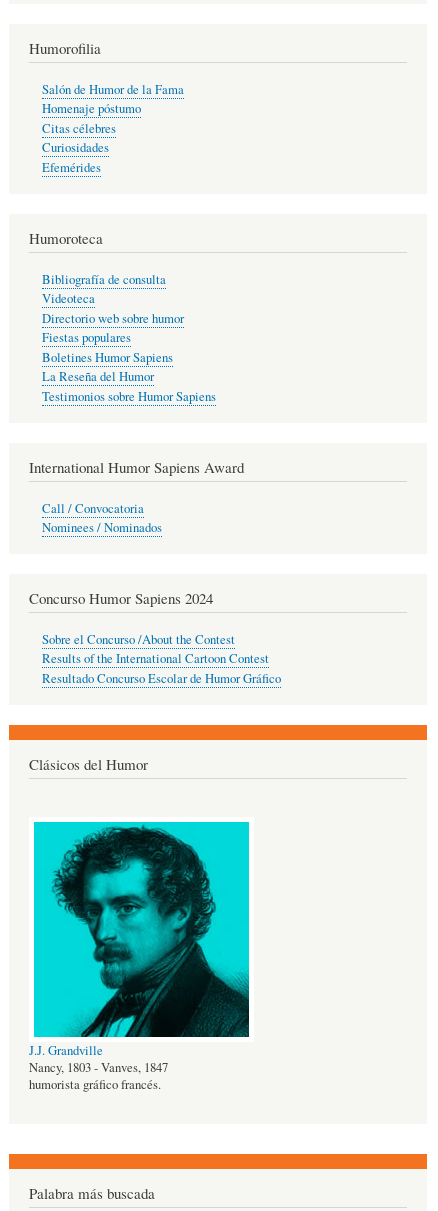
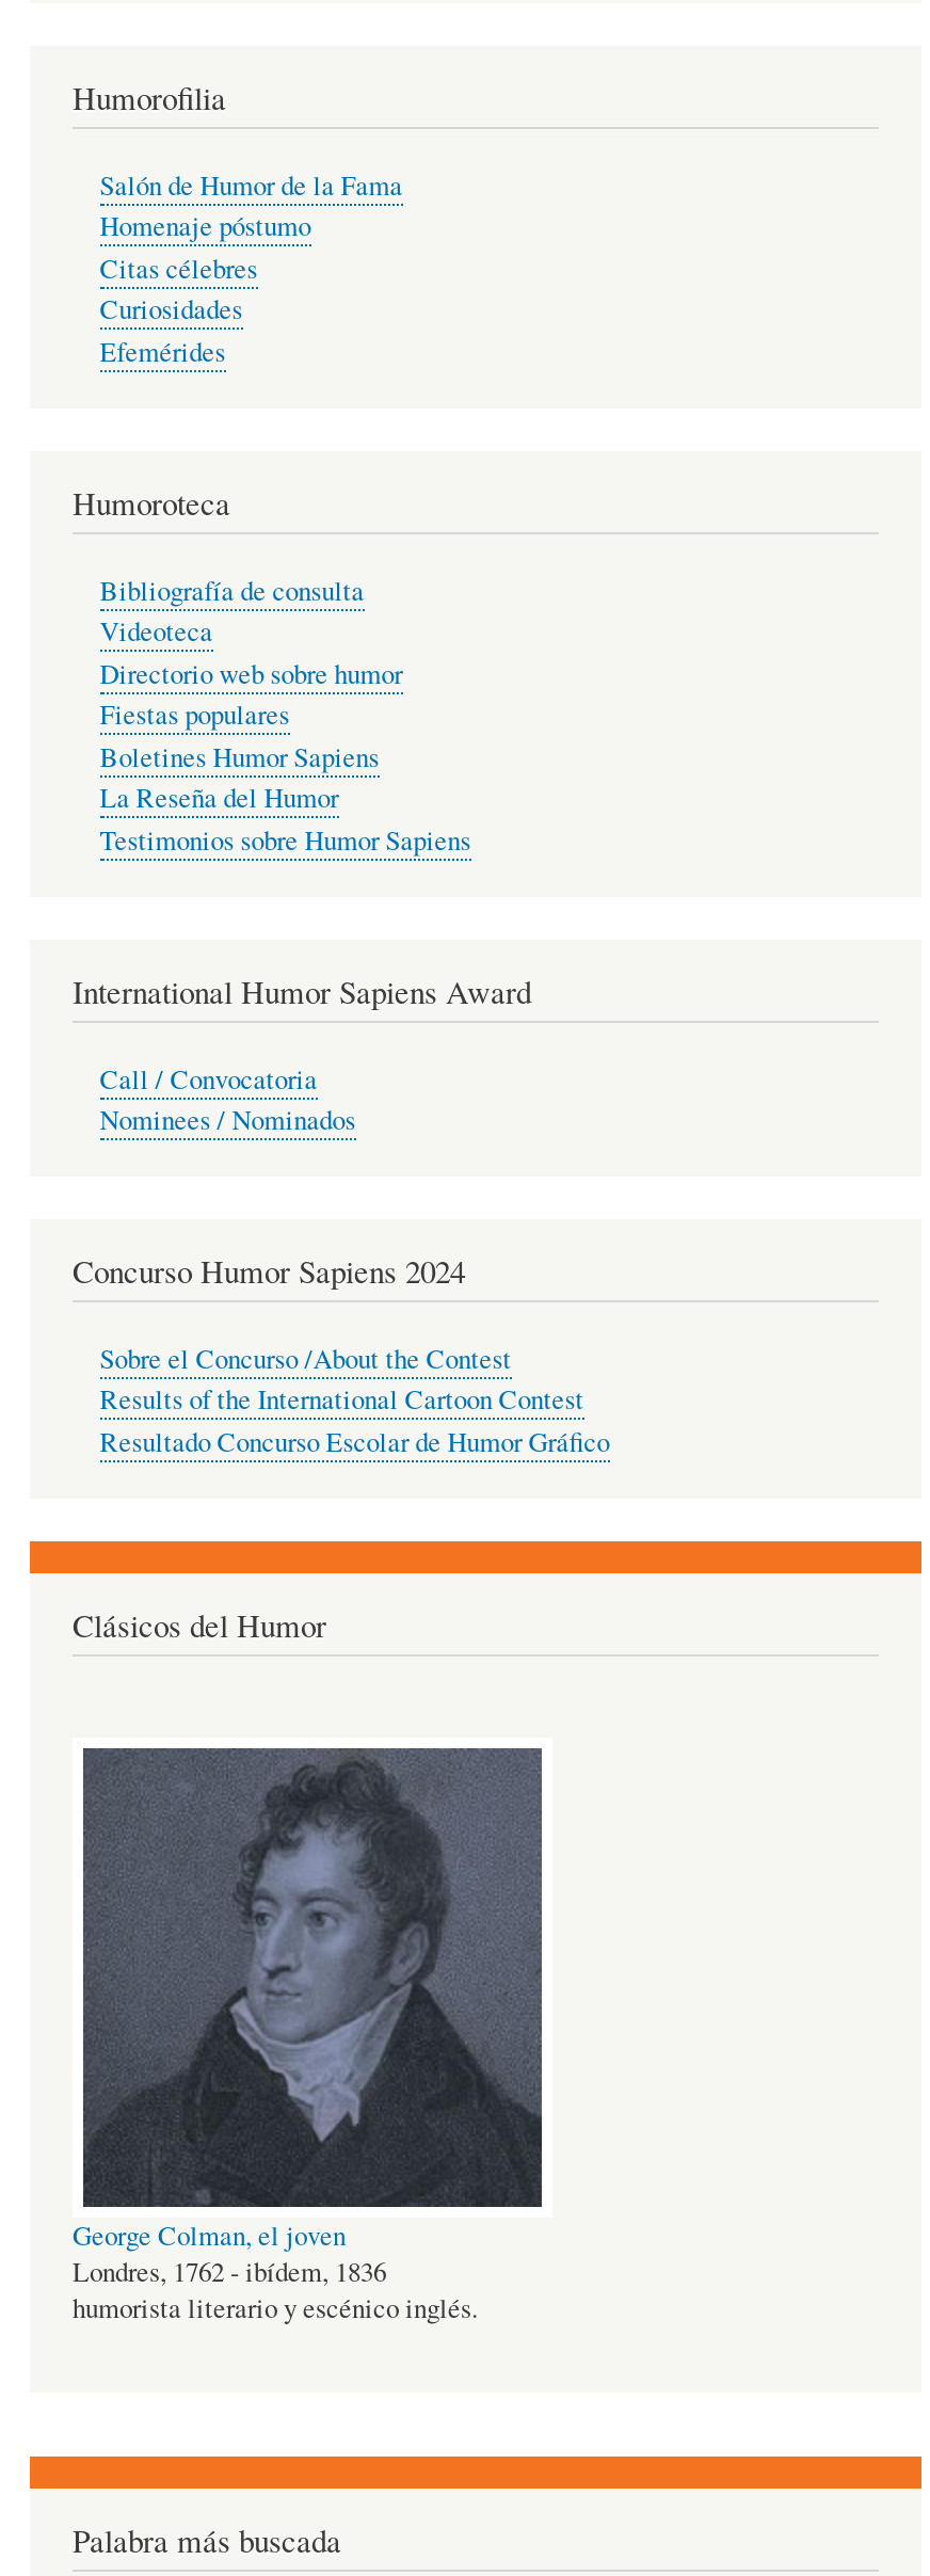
[29,821,250,1093] [image] | J.J. Grandville | Nancy, 1803 - Vanves, 1847 | humorista gráfico francés. -> [73,1746,544,2327] [image] | George Colman, el joven | Londres, 1762 - ibídem, 1836 | humorista literario y escénico inglés.

